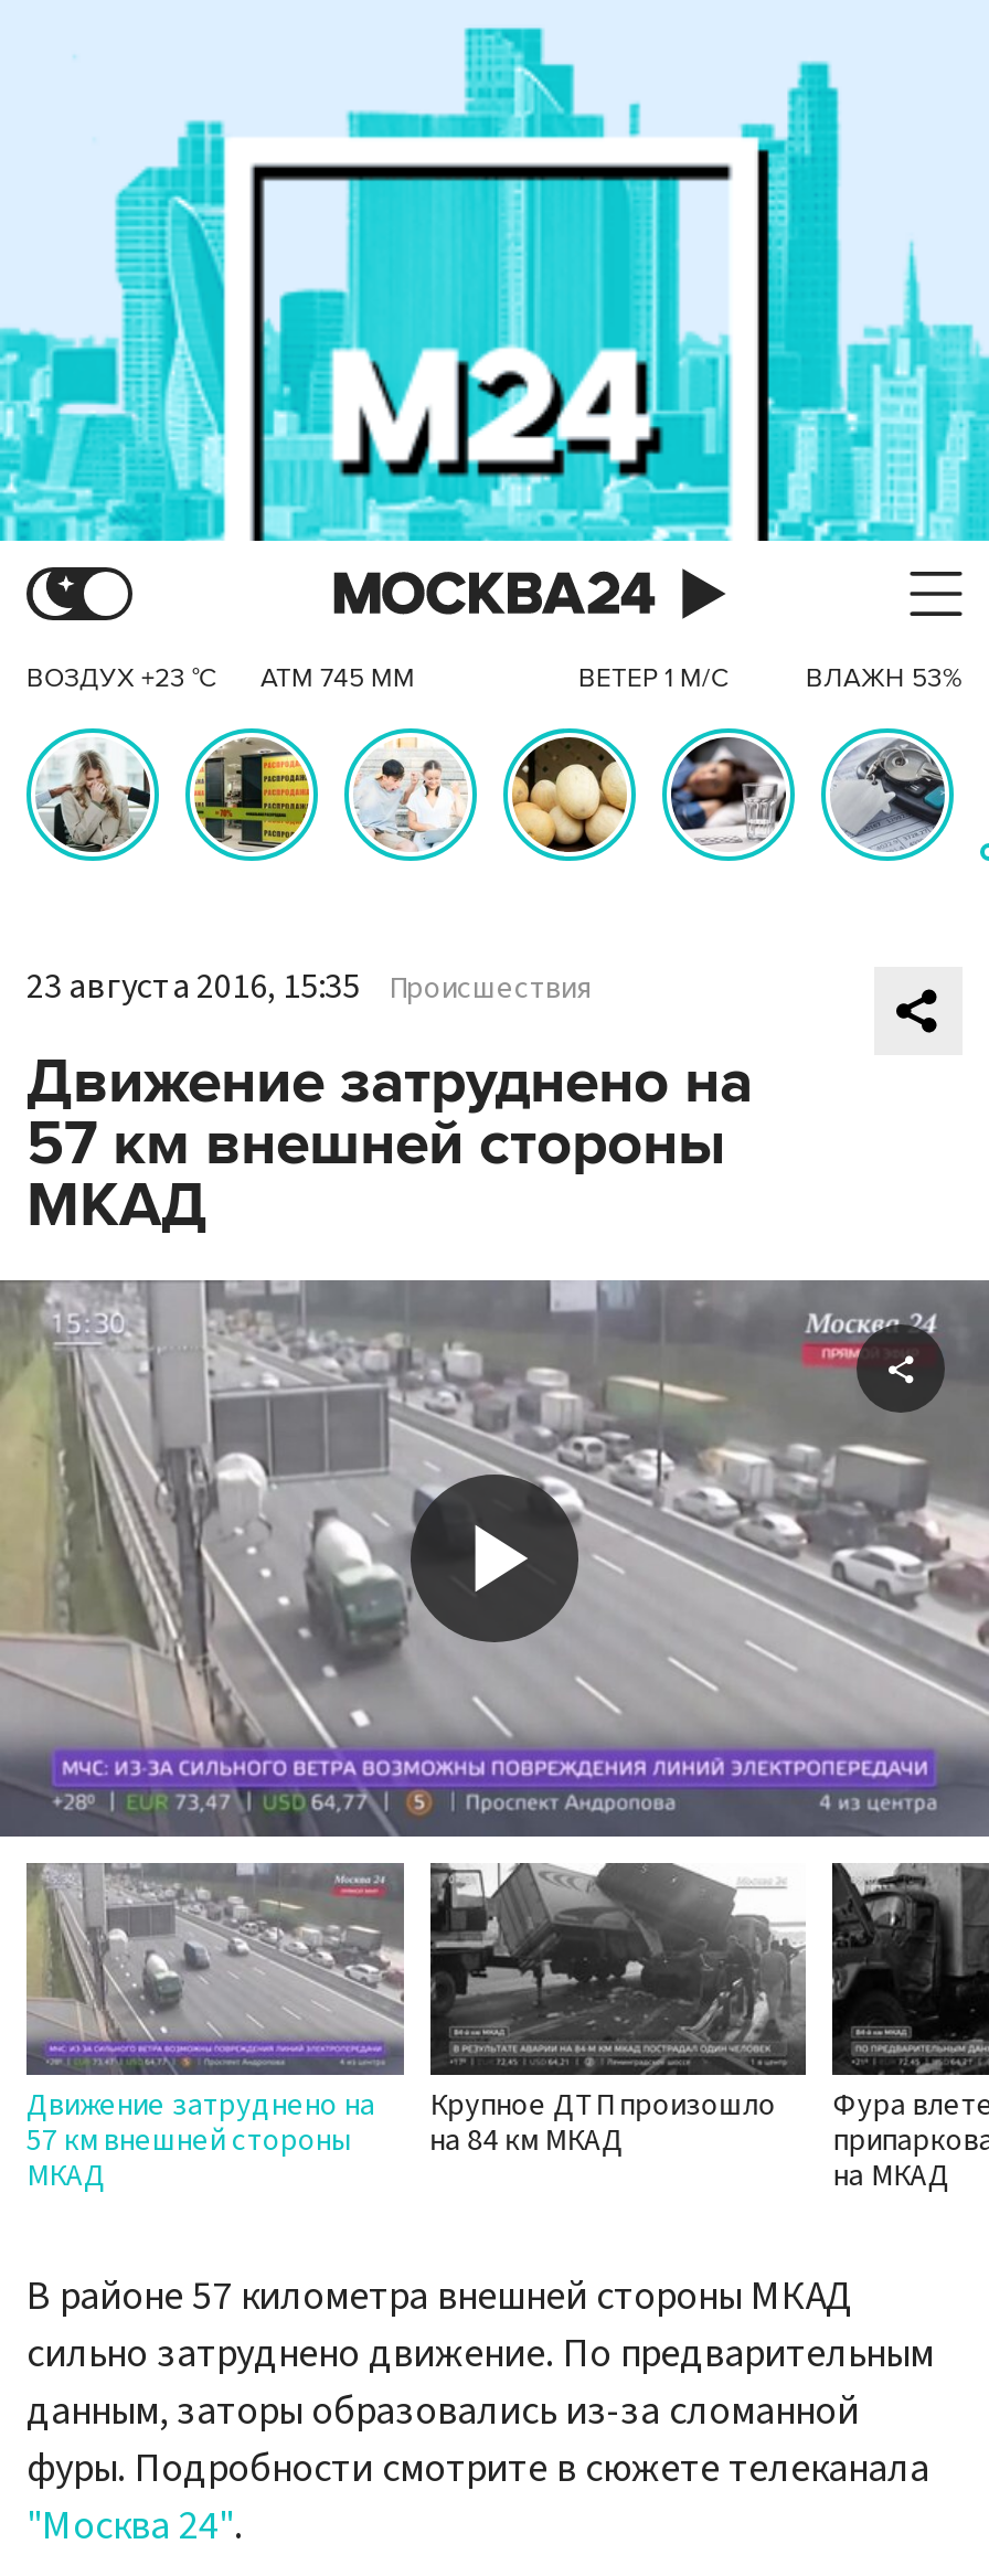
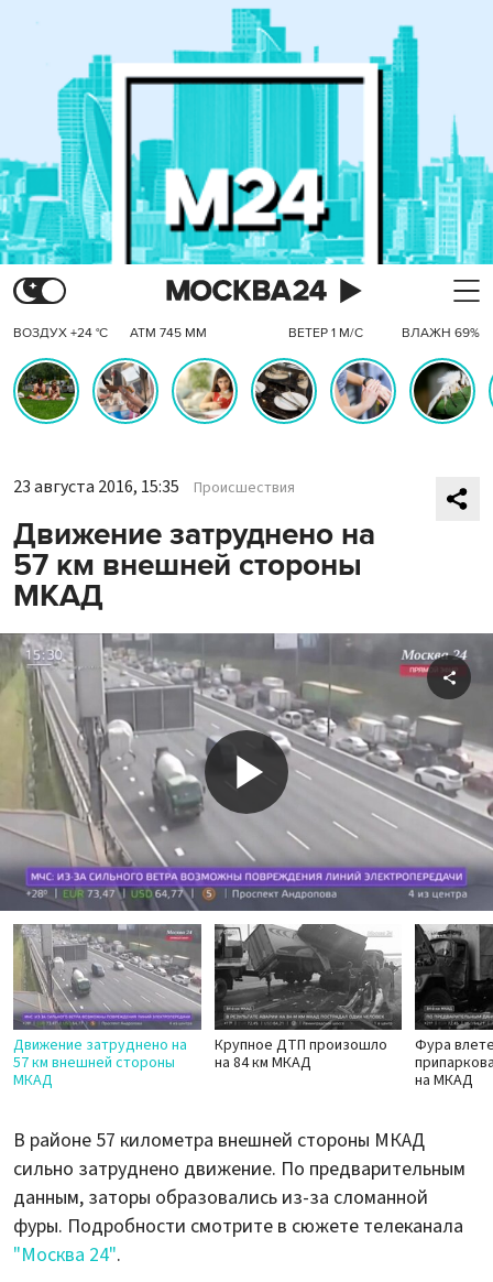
[26,662,415,695] ВОЗДУХ +23 °C АТМ 745 ММ -> [13,325,207,341] ВОЗДУХ +24 °C АТМ 745 ММ
[806,662,963,695] ВЛАЖН 53% -> [402,325,480,341] ВЛАЖН 69%
[33,735,148,852] [image] -> [17,361,74,420] [image]
[194,742,309,854] [image] -> [98,365,154,420] [image]
[358,737,470,852] [image] -> [177,362,234,420] [image]
[512,737,629,848] [image] -> [255,361,314,417] [image]
[669,739,786,854] [image] -> [333,361,392,420] [image]
[828,735,945,854] [image] -> [413,361,471,421] [image]

